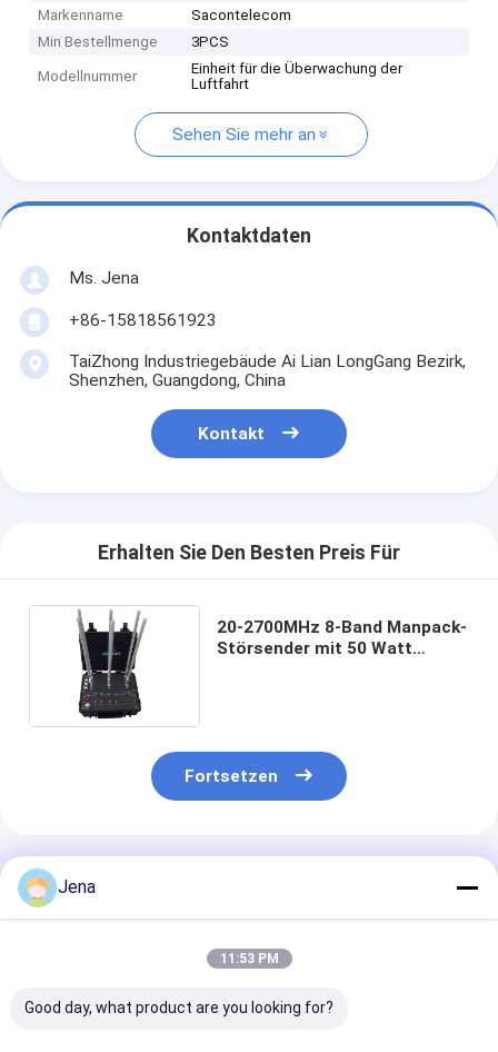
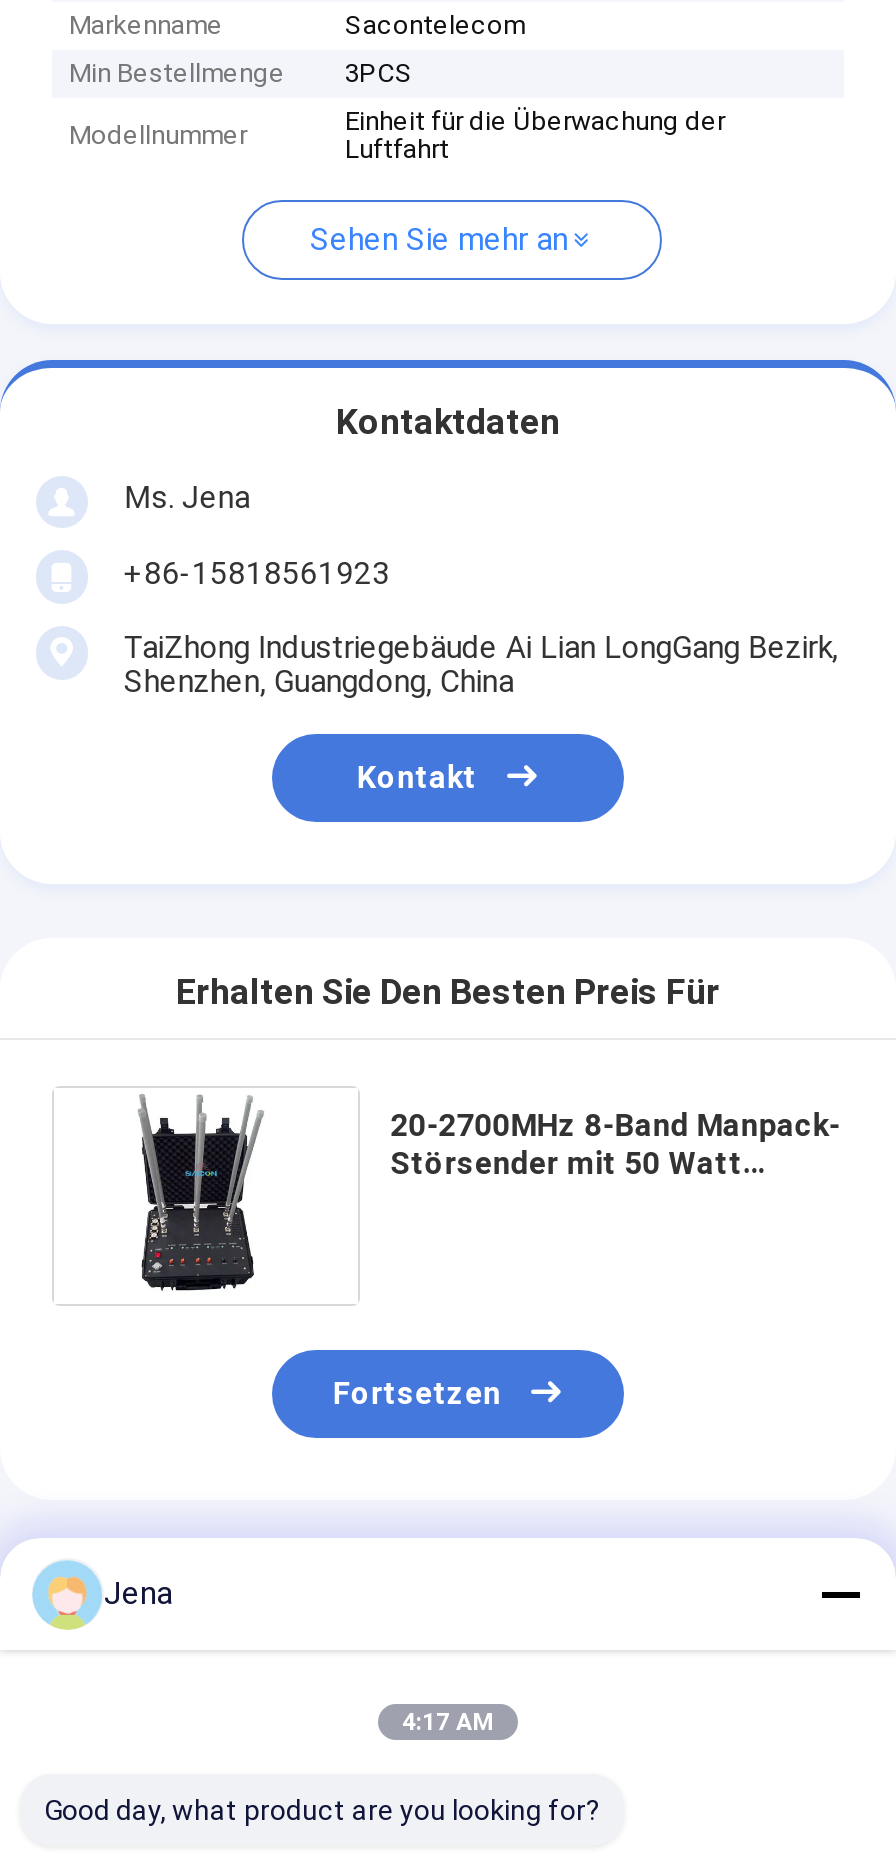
[220,951,278,966] 11:53 PM -> [402,1708,494,1736] 4:17 AM

